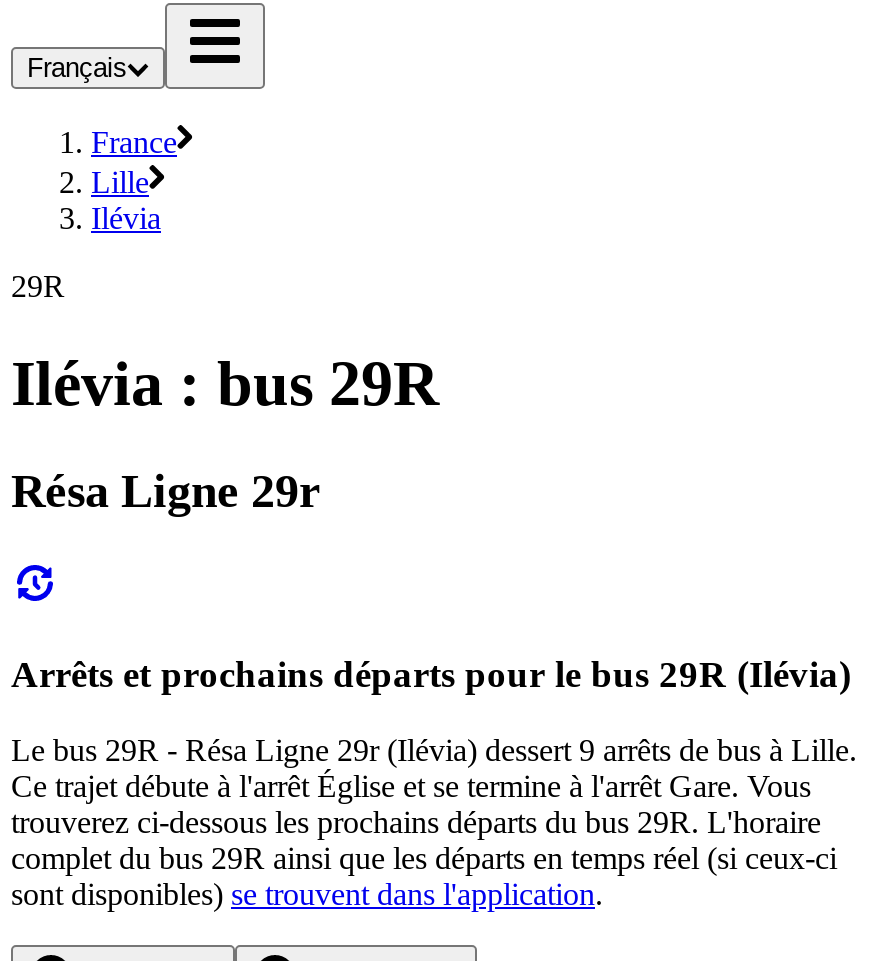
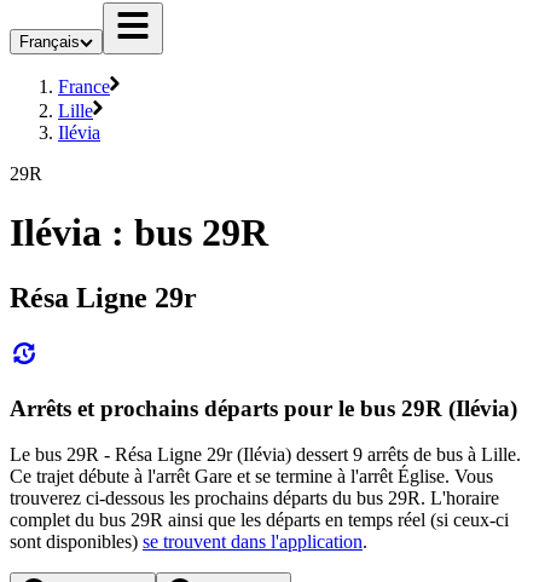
[11,769,811,803] Ce trajet débute à l'arrêt Église et se termine à l'arrêt Gare. Vous -> [10,466,493,487] Ce trajet débute à l'arrêt Gare et se termine à l'arrêt Église. Vous

